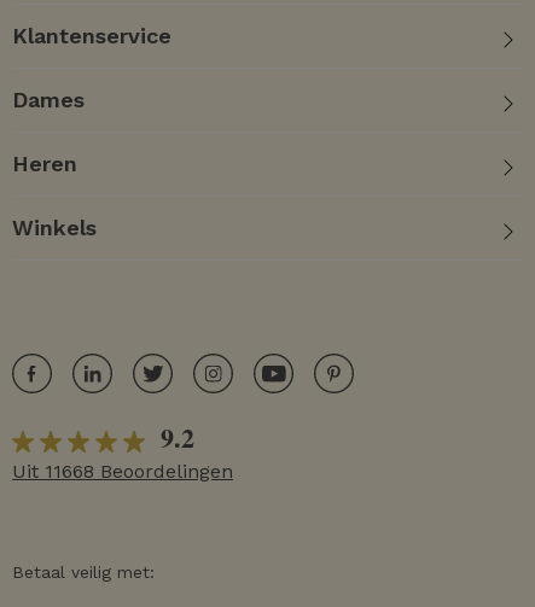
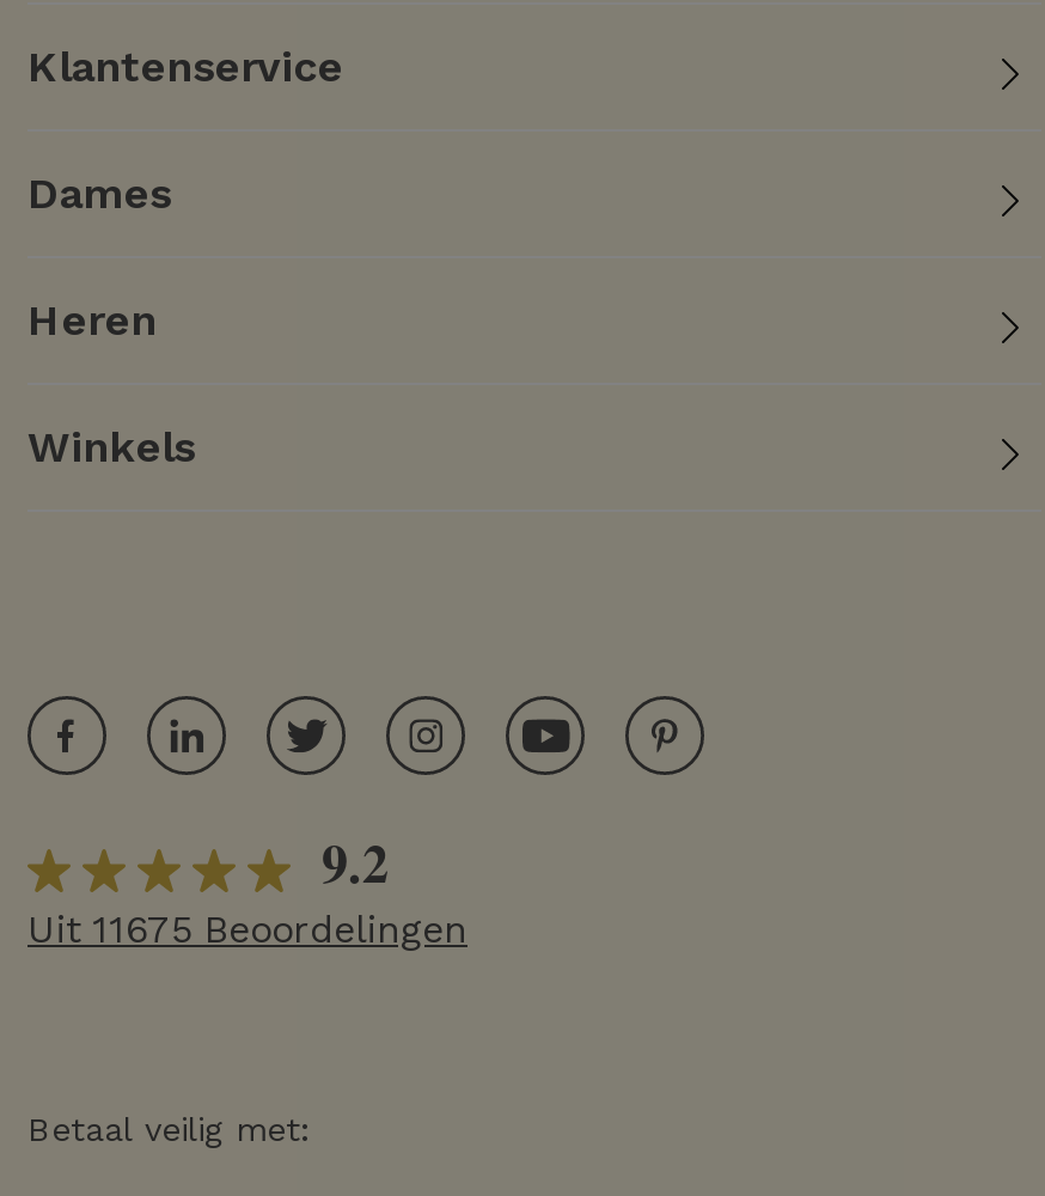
[12,460,233,483] Uit 11668 Beoordelingen -> [27,906,467,952] Uit 11675 Beoordelingen

